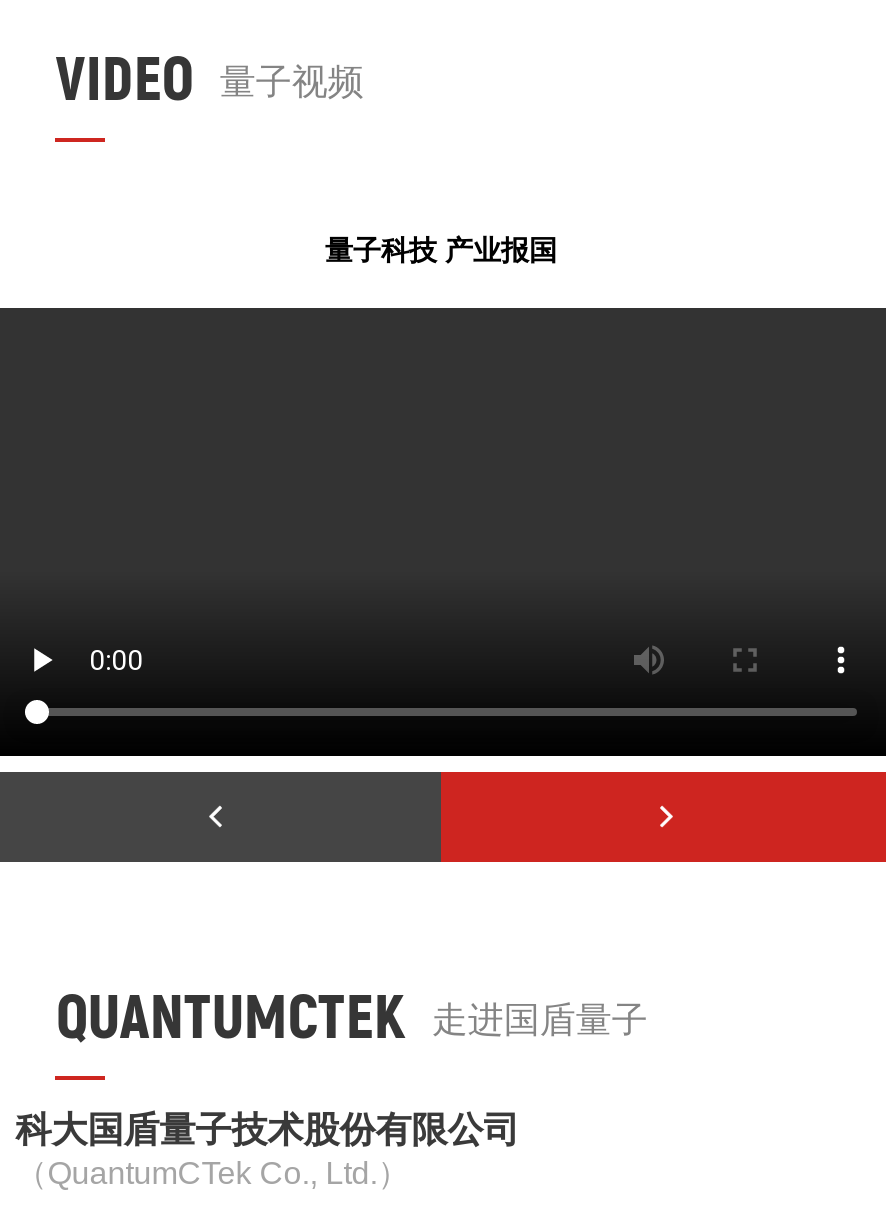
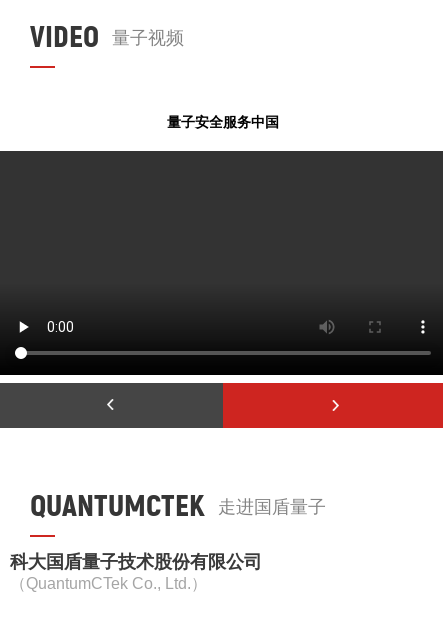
[325,235,557,267] 量子科技 产业报国 -> [167,114,279,130] 量子安全服务中国

